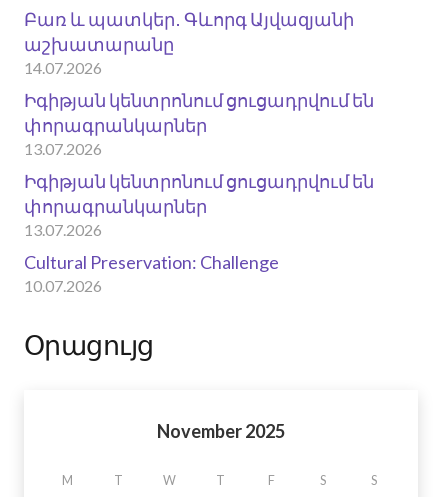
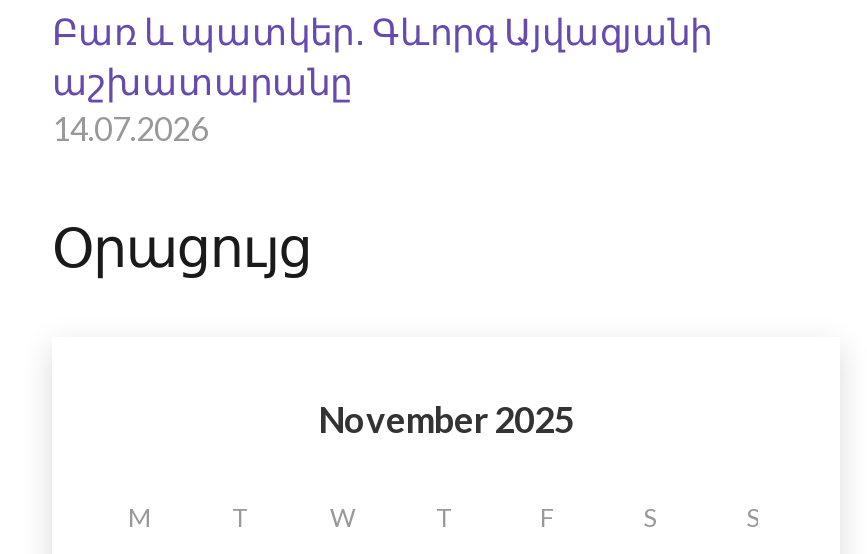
[24,89,374,295] Իգիթյան կենտրոնում ցուցադրվում են | փորագրանկարներ | 13.07.2026 | Իգիթյան կենտրոնում ցուցադրվում են | փորագրանկարներ | 13.07.2026 | Cultural Preservation: Challenge | 10.07.2026 -> none

